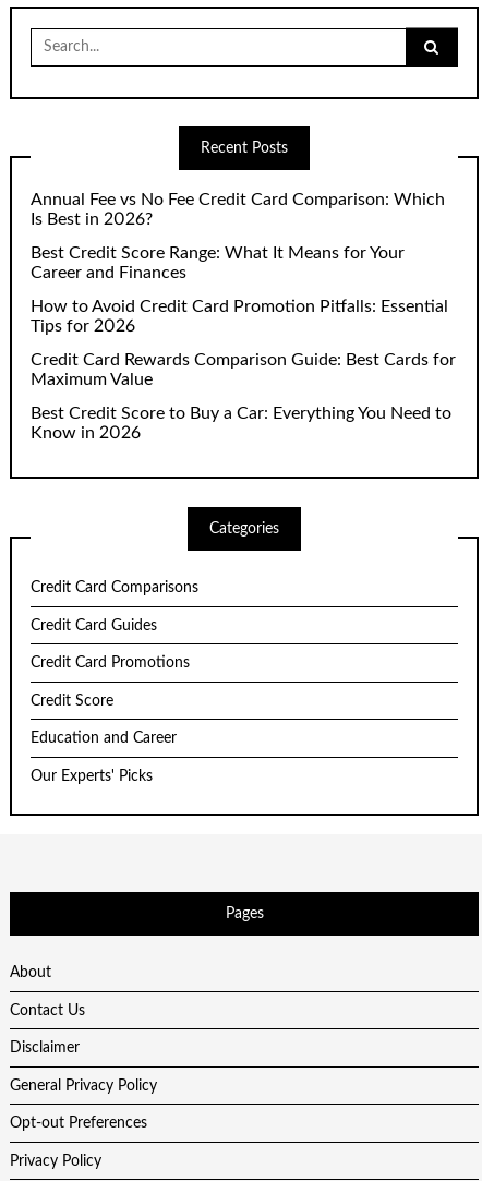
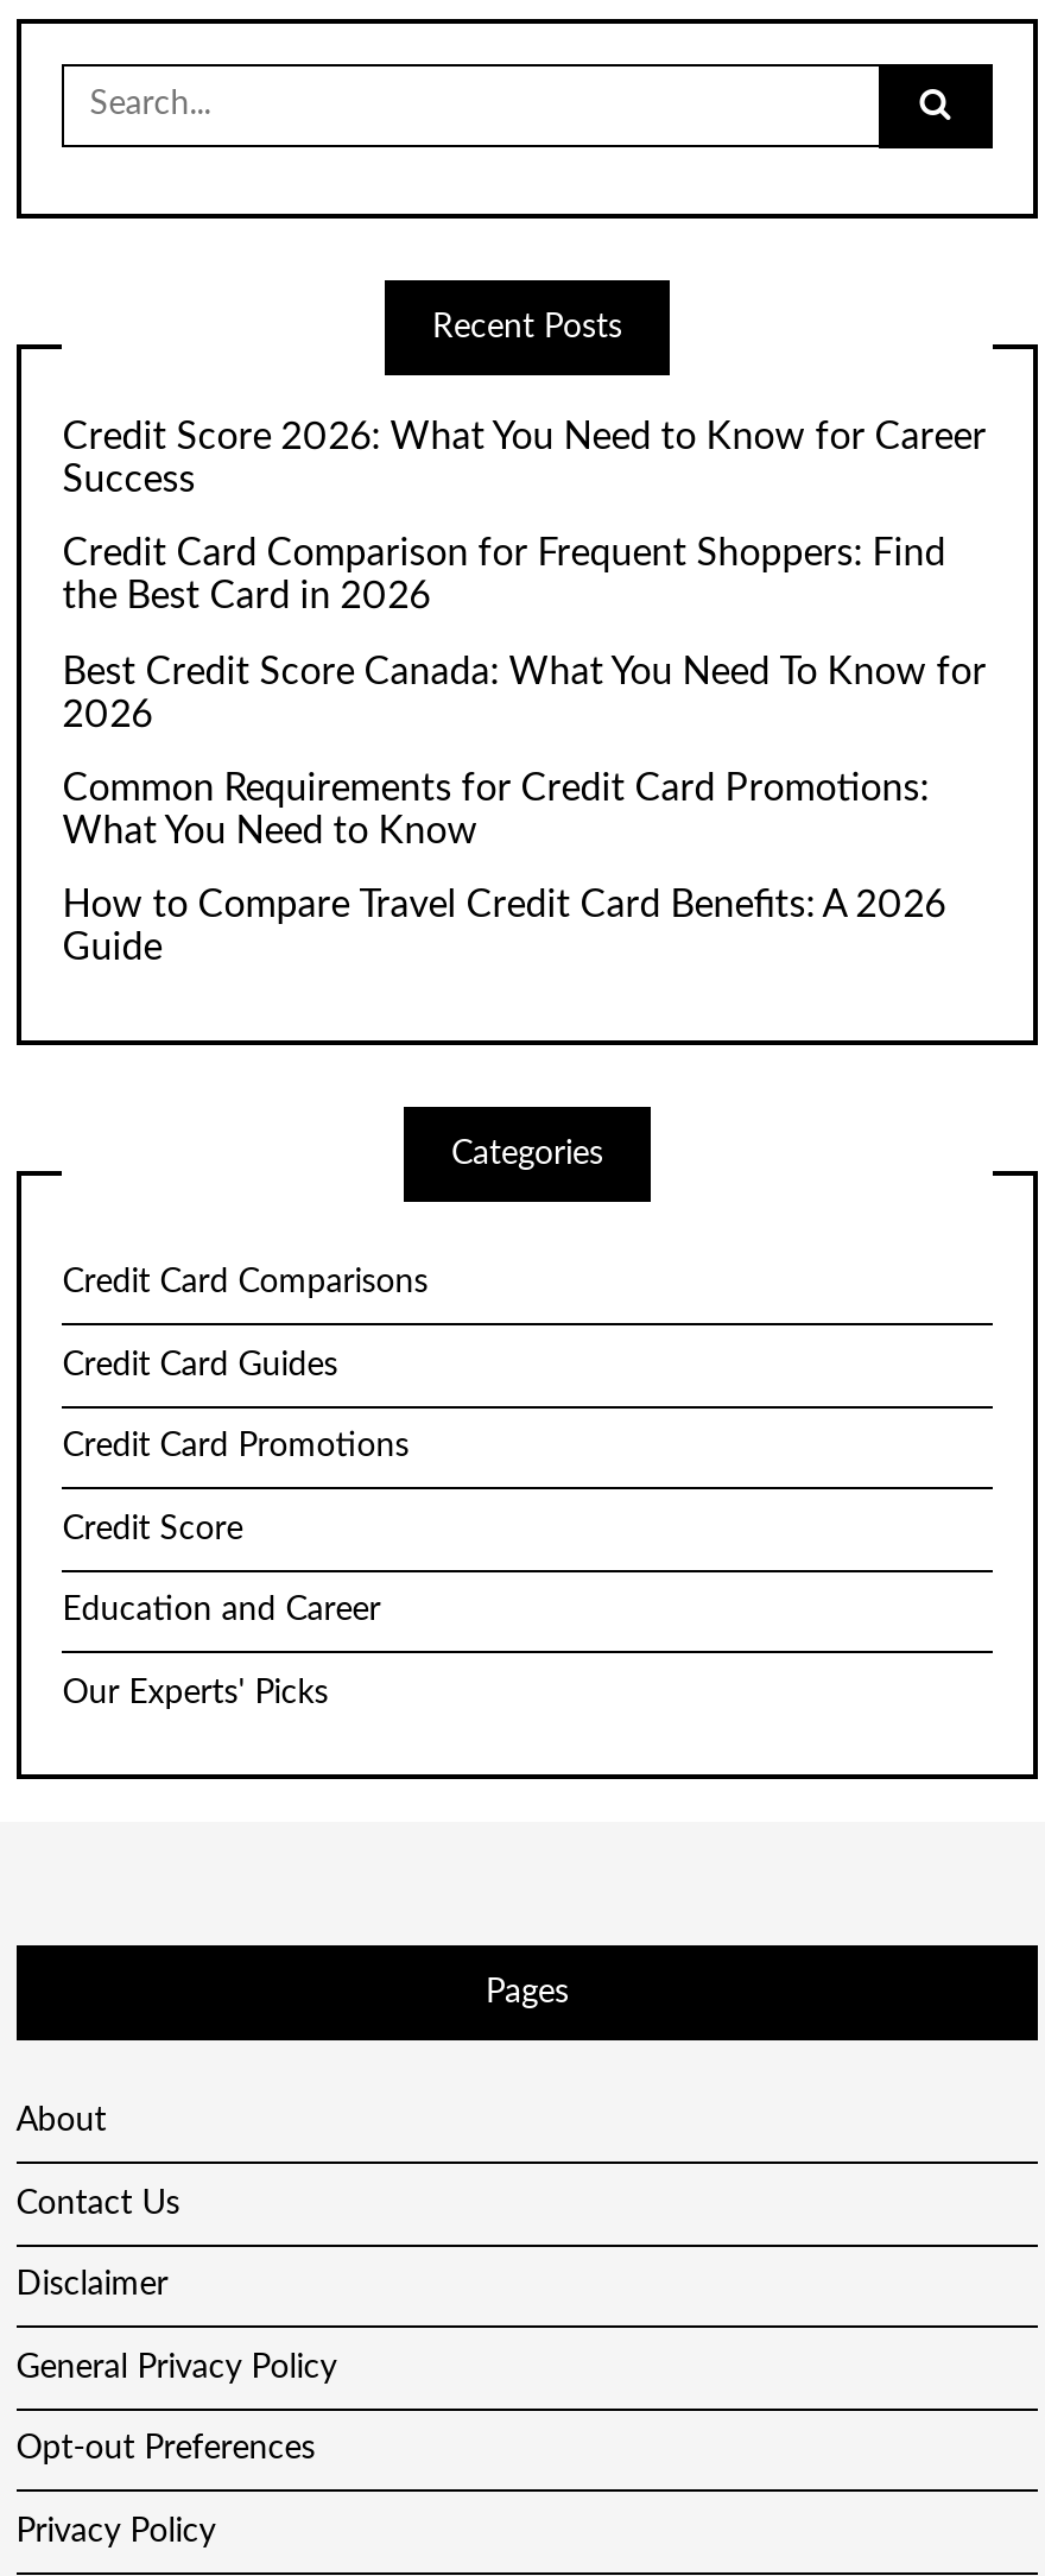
[31,191,445,228] Annual Fee vs No Fee Credit Card Comparison: Which | Is Best in 2026? -> [62,419,986,500] Credit Score 2026: What You Need to Know for Career | Success
[31,244,405,281] Best Credit Score Range: What It Means for Your | Career and Finances -> [62,536,946,616] Credit Card Comparison for Frequent Shoppers: Find | the Best Card in 2026
[31,298,448,335] How to Avoid Credit Card Promotion Pitfalls: Essential | Tips for 2026 -> [62,652,986,733] Best Credit Score Canada: What You Need To Know for | 2026
[31,351,456,388] Credit Card Rewards Comparison Guide: Best Cards for | Maximum Value -> [62,769,929,850] Common Requirements for Credit Card Promotions: | What You Need to Know
[31,405,452,442] Best Credit Score to Buy a Car: Everything You Need to | Know in 2026 -> [62,886,946,967] How to Compare Travel Credit Card Benefits: A 2026 | Guide

